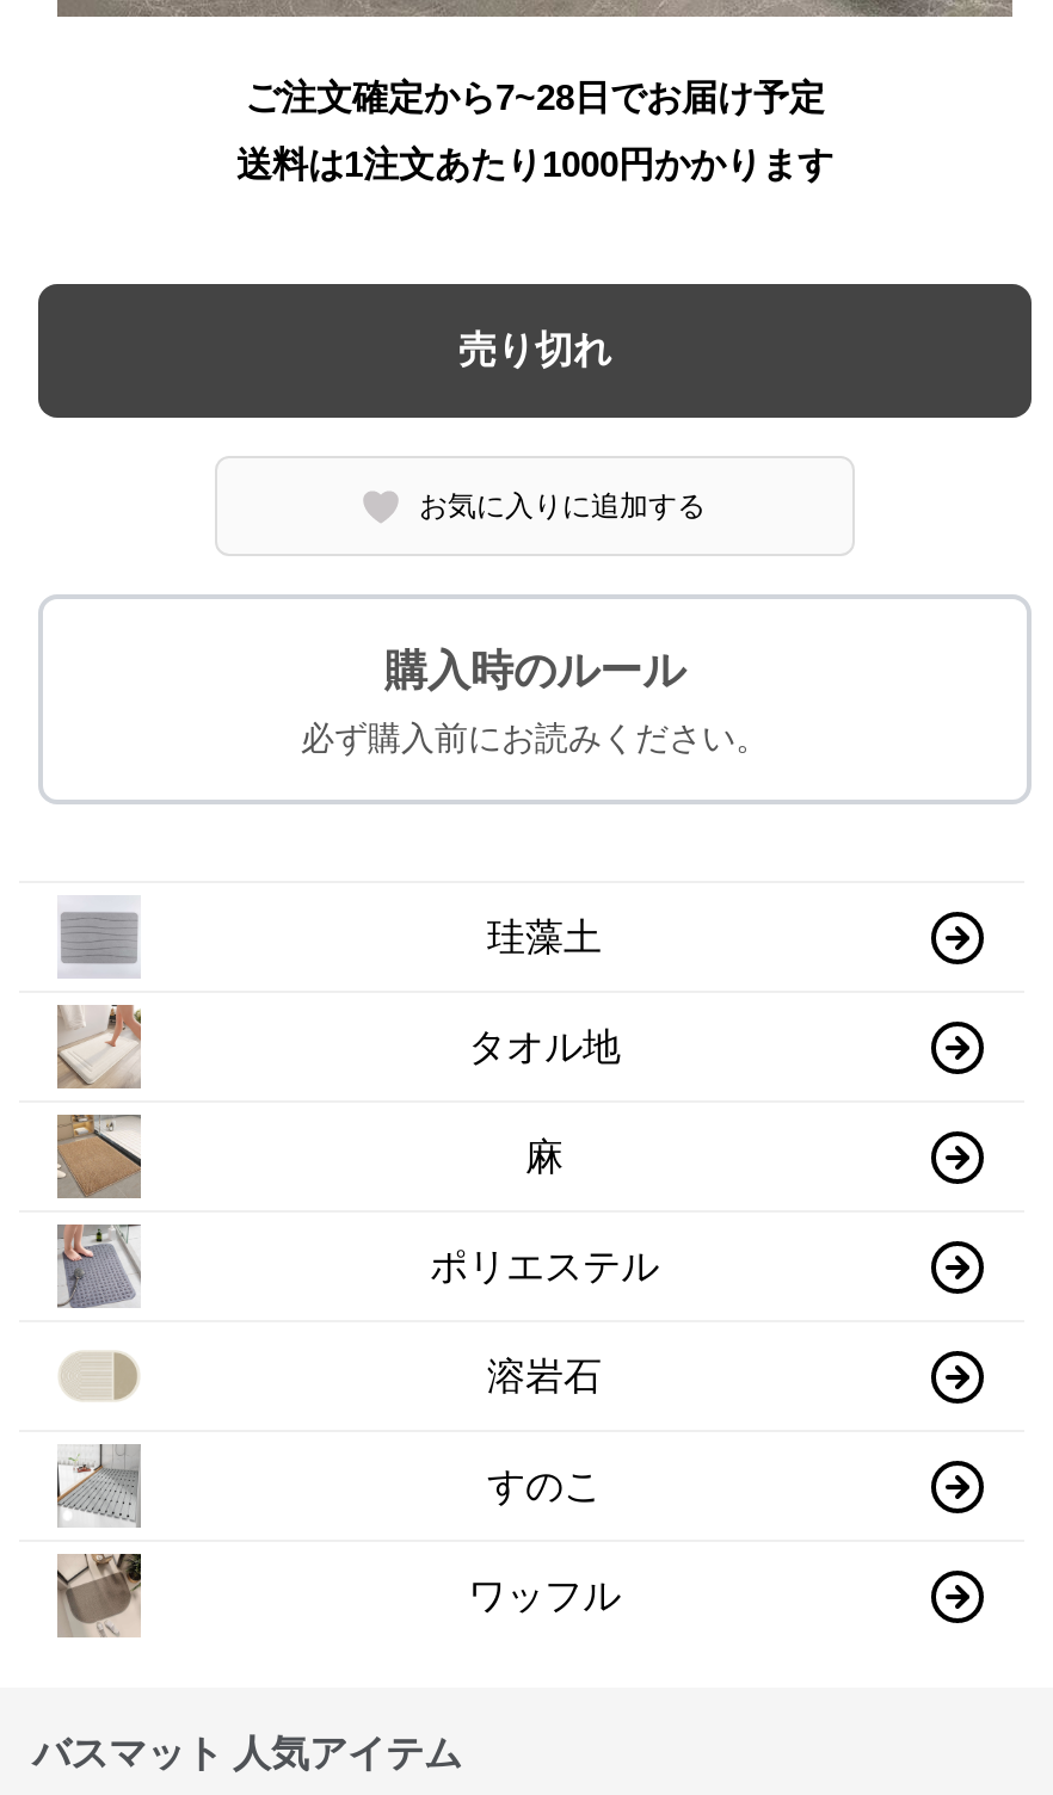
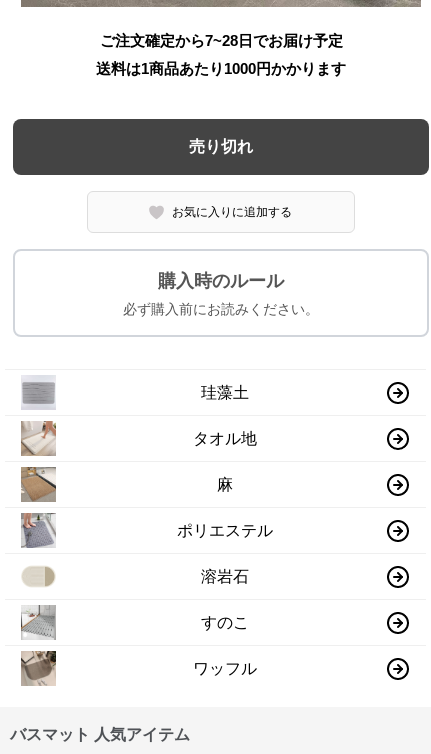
[236,143,833,184] 送料は1注文あたり1000円かかります -> [96,60,346,77] 送料は1商品あたり1000円かかります

